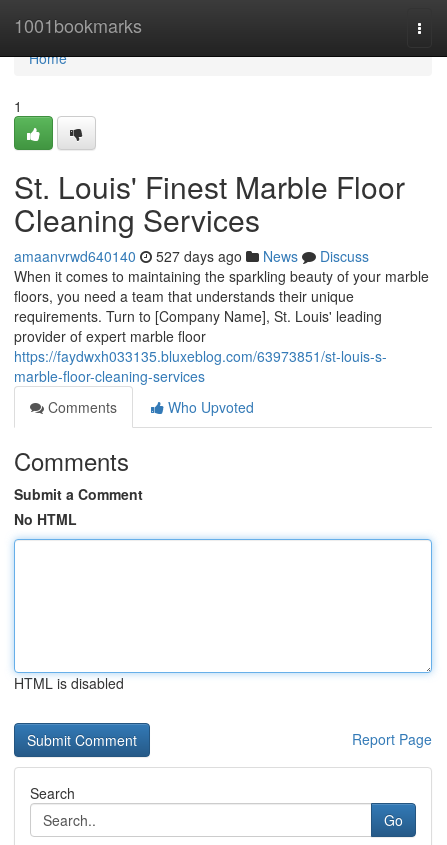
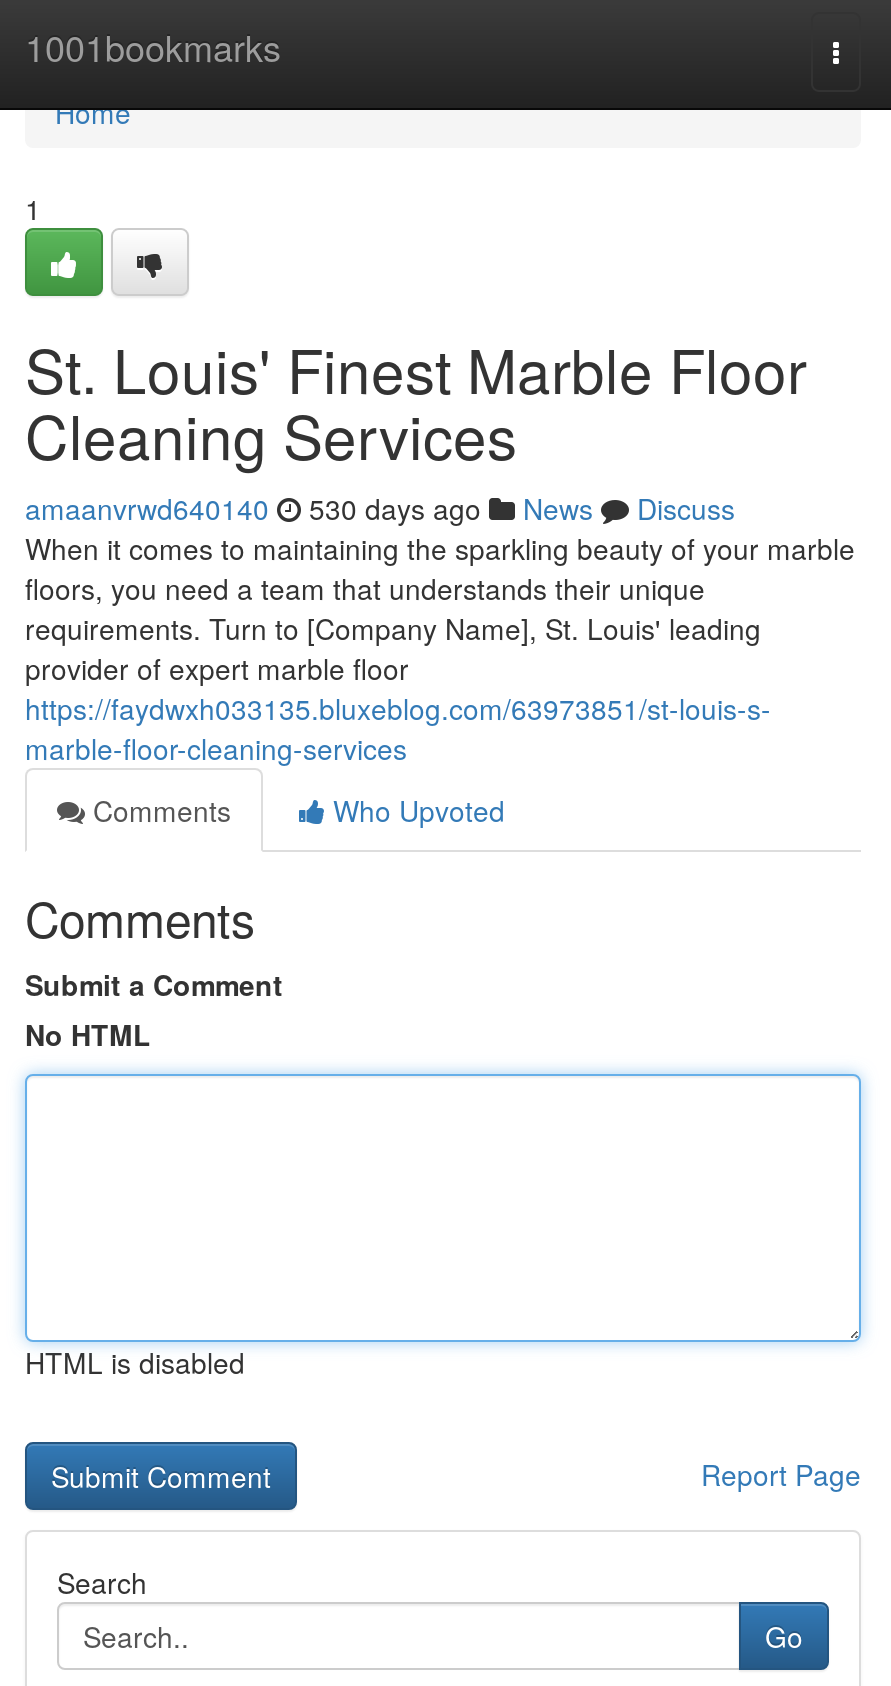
[14,246,369,266] amaanvrwd640140 527 days ago News Discuss -> [25,488,735,528] amaanvrwd640140 530 days ago News Discuss

